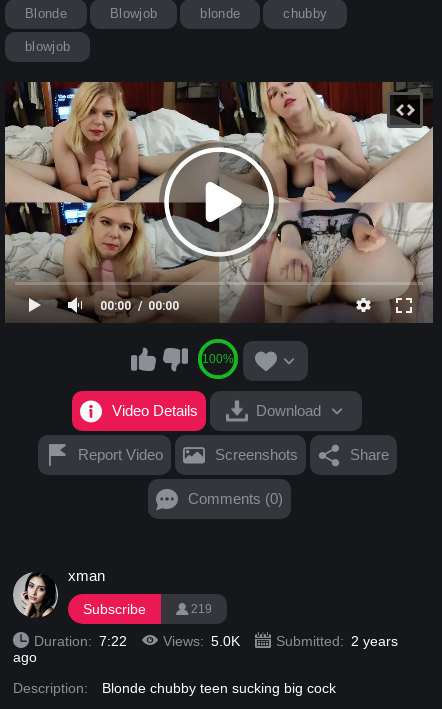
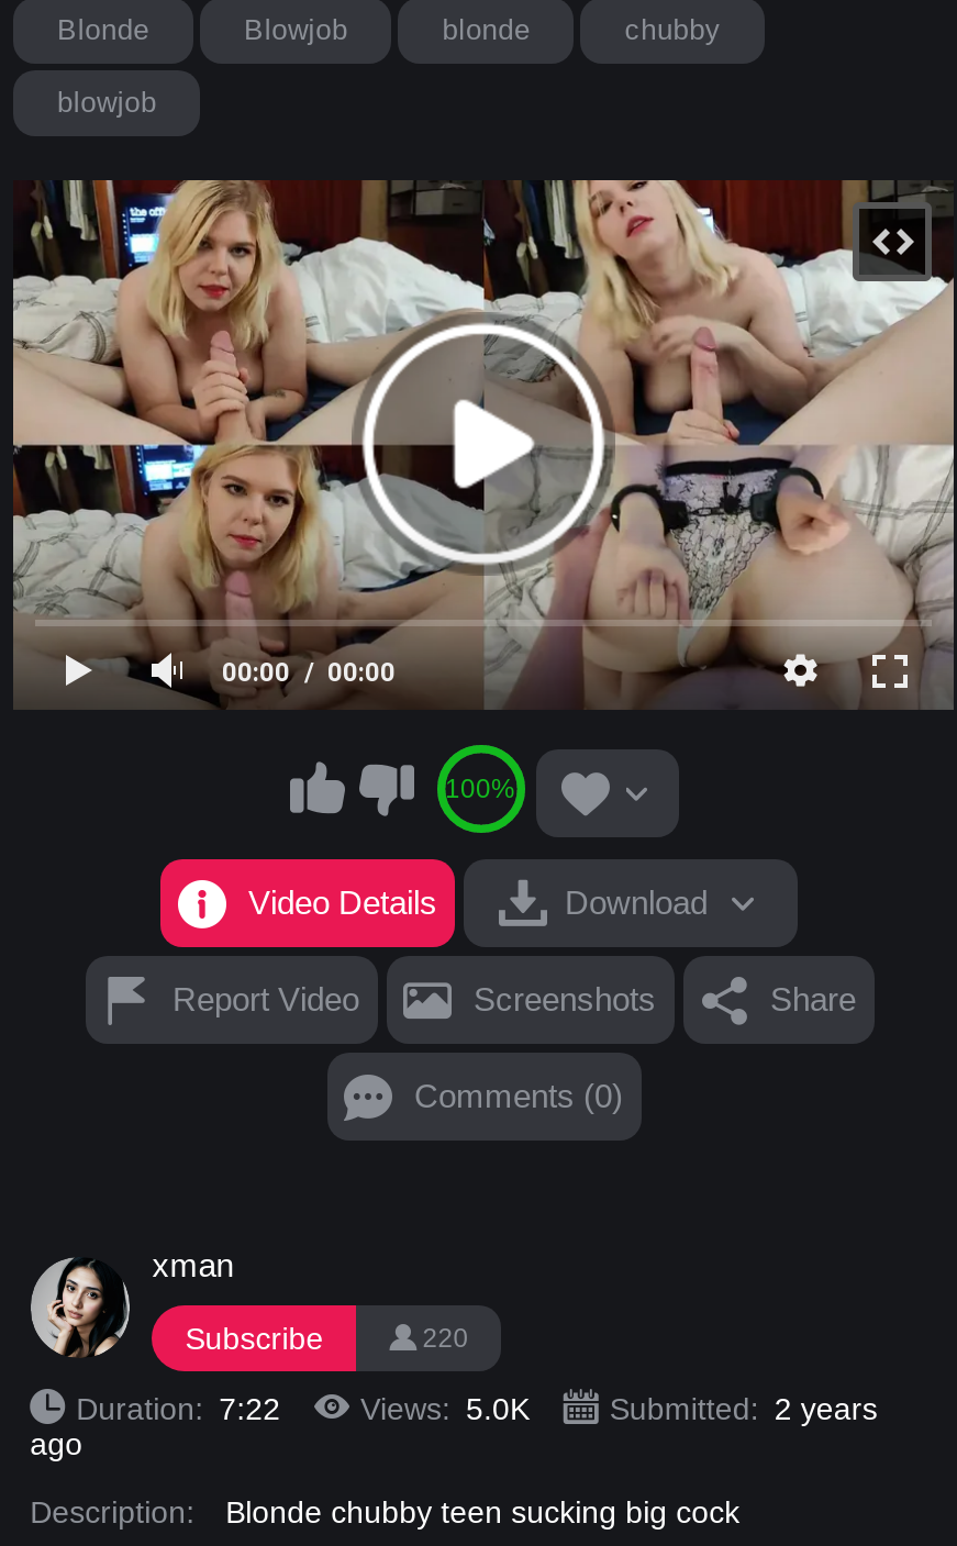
[191,602,212,616] 219 -> [422,1322,469,1353] 220

